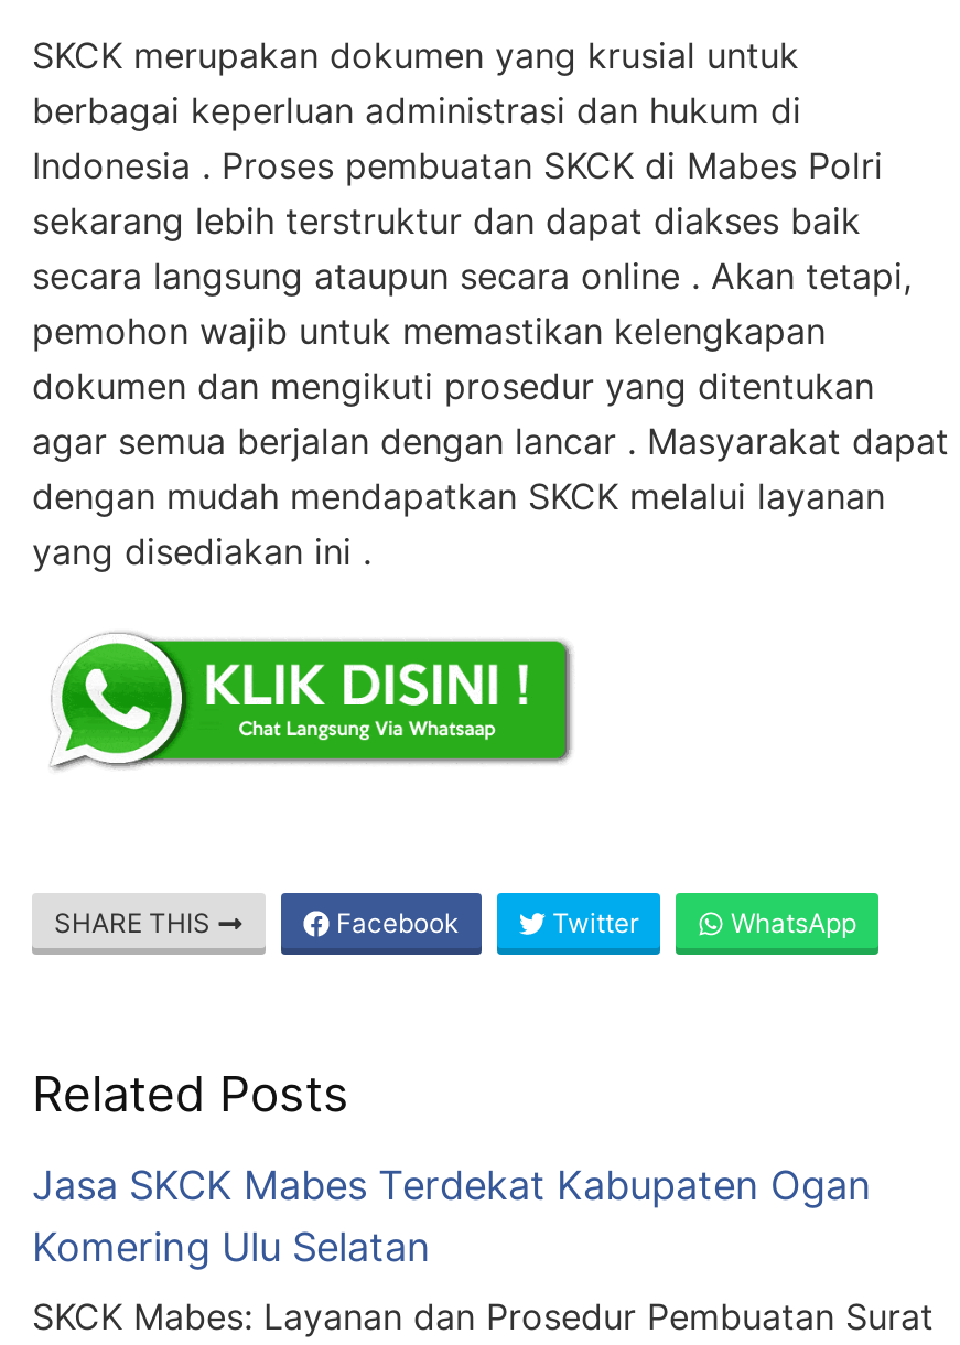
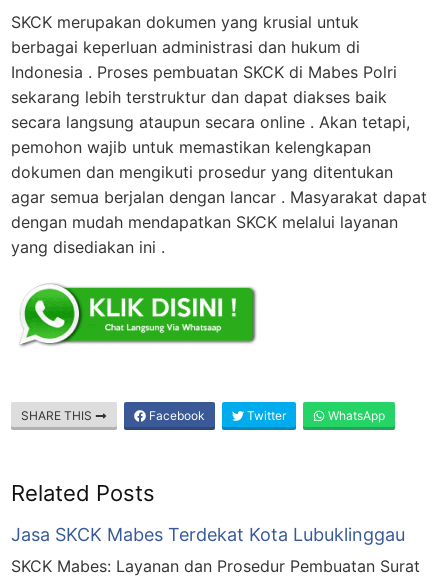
[32,1162,872,1270] Jasa SKCK Mabes Terdekat Kabupaten Ogan | Komering Ulu Selatan -> [11,524,405,545] Jasa SKCK Mabes Terdekat Kota Lubuklinggau

